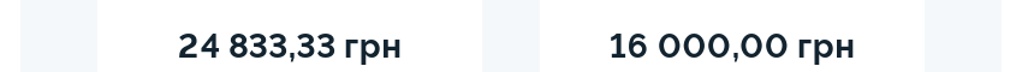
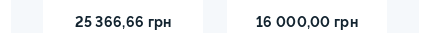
[178,26,402,65] 24 833,33 грн -> [74,14,171,30] 25 366,66 грн

